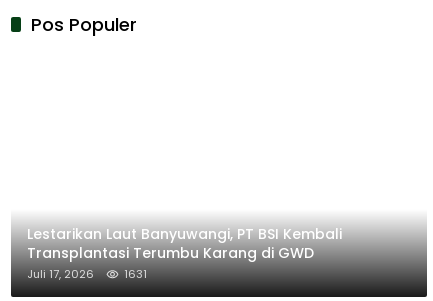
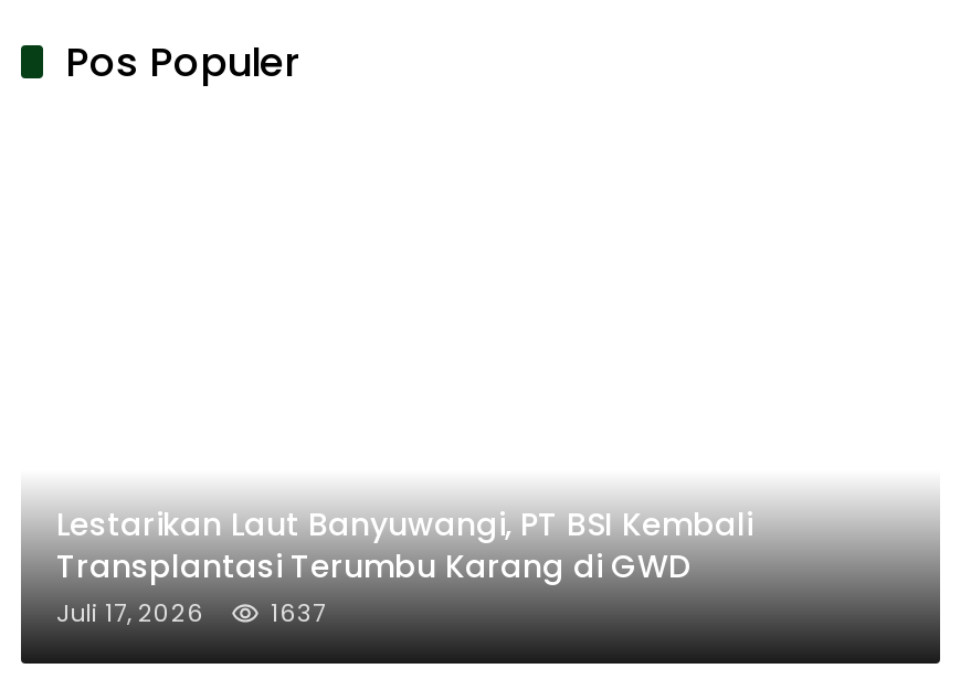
[27,265,147,281] Juli 17, 2026 1631 -> [56,595,326,630] Juli 17, 2026 1637

